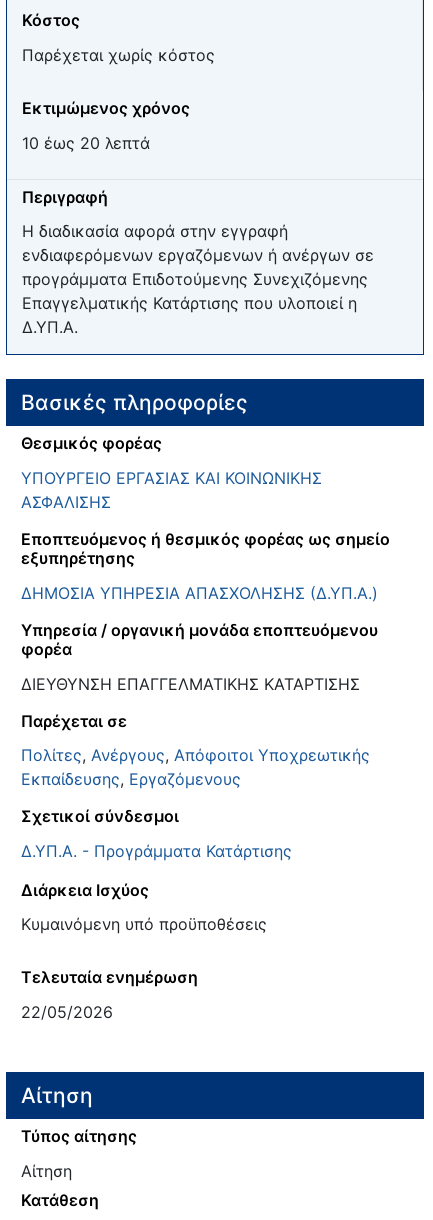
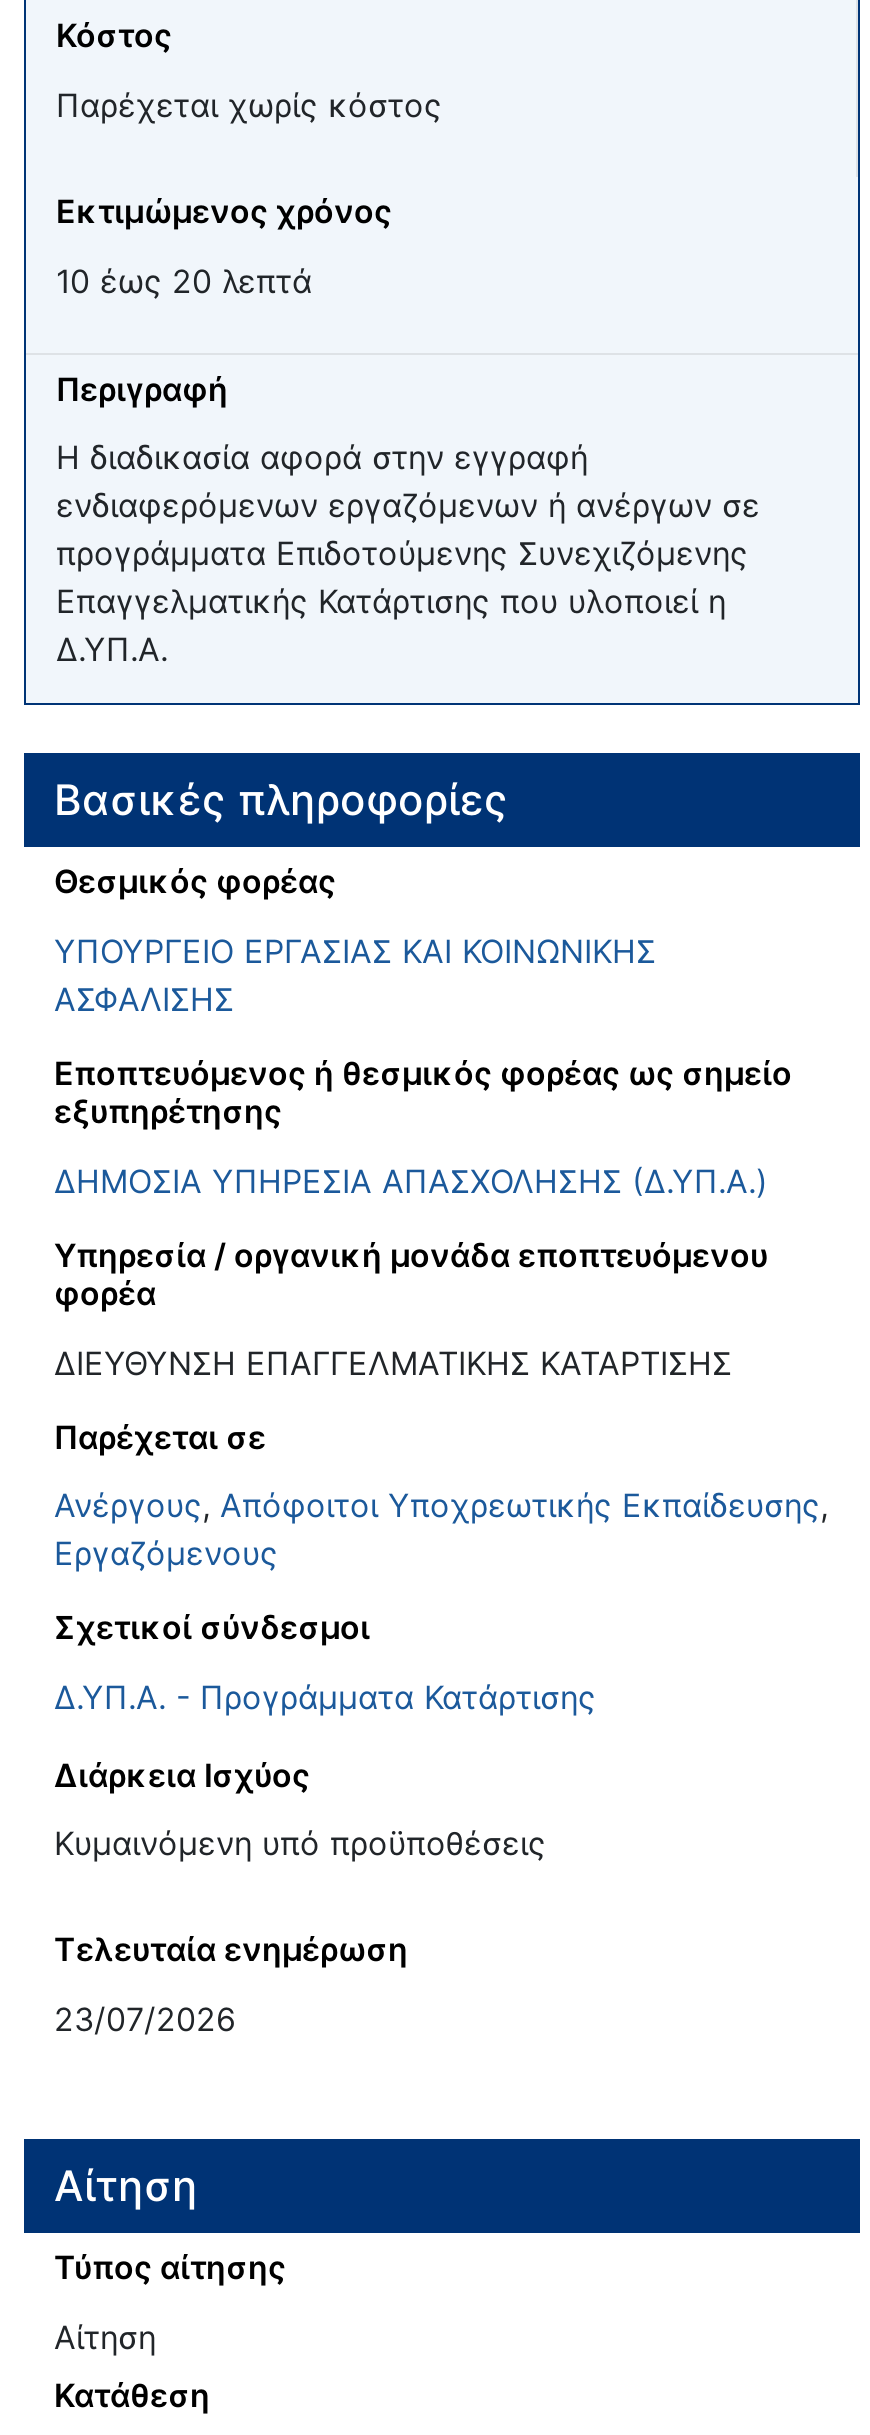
[21,745,370,789] Πολίτες, Ανέργους, Απόφοιτοι Υποχρεωτικής | Εκπαίδευσης, Εργαζόμενους -> [54,1486,828,1574] Ανέργους, Απόφοιτοι Υποχρεωτικής Εκπαίδευσης, | Εργαζόμενους
[21,1002,113,1022] 22/05/2026 -> [54,1999,236,2039] 23/07/2026

